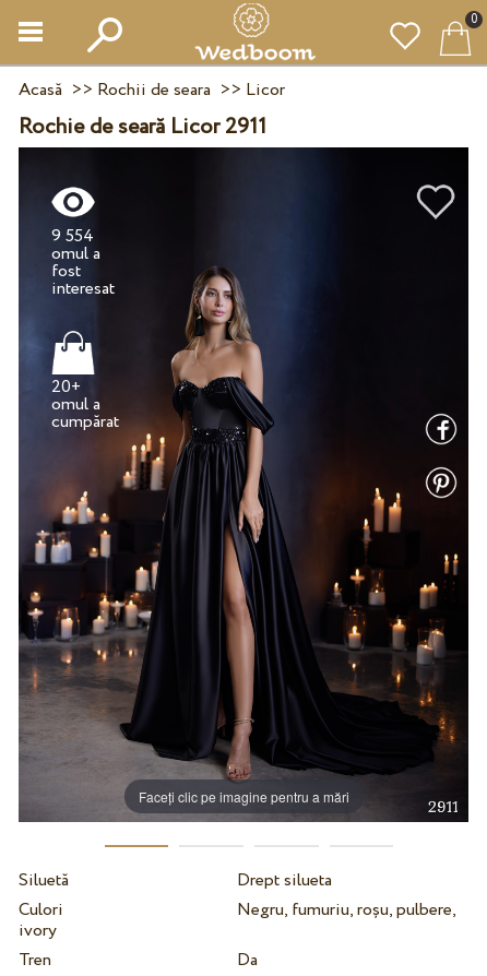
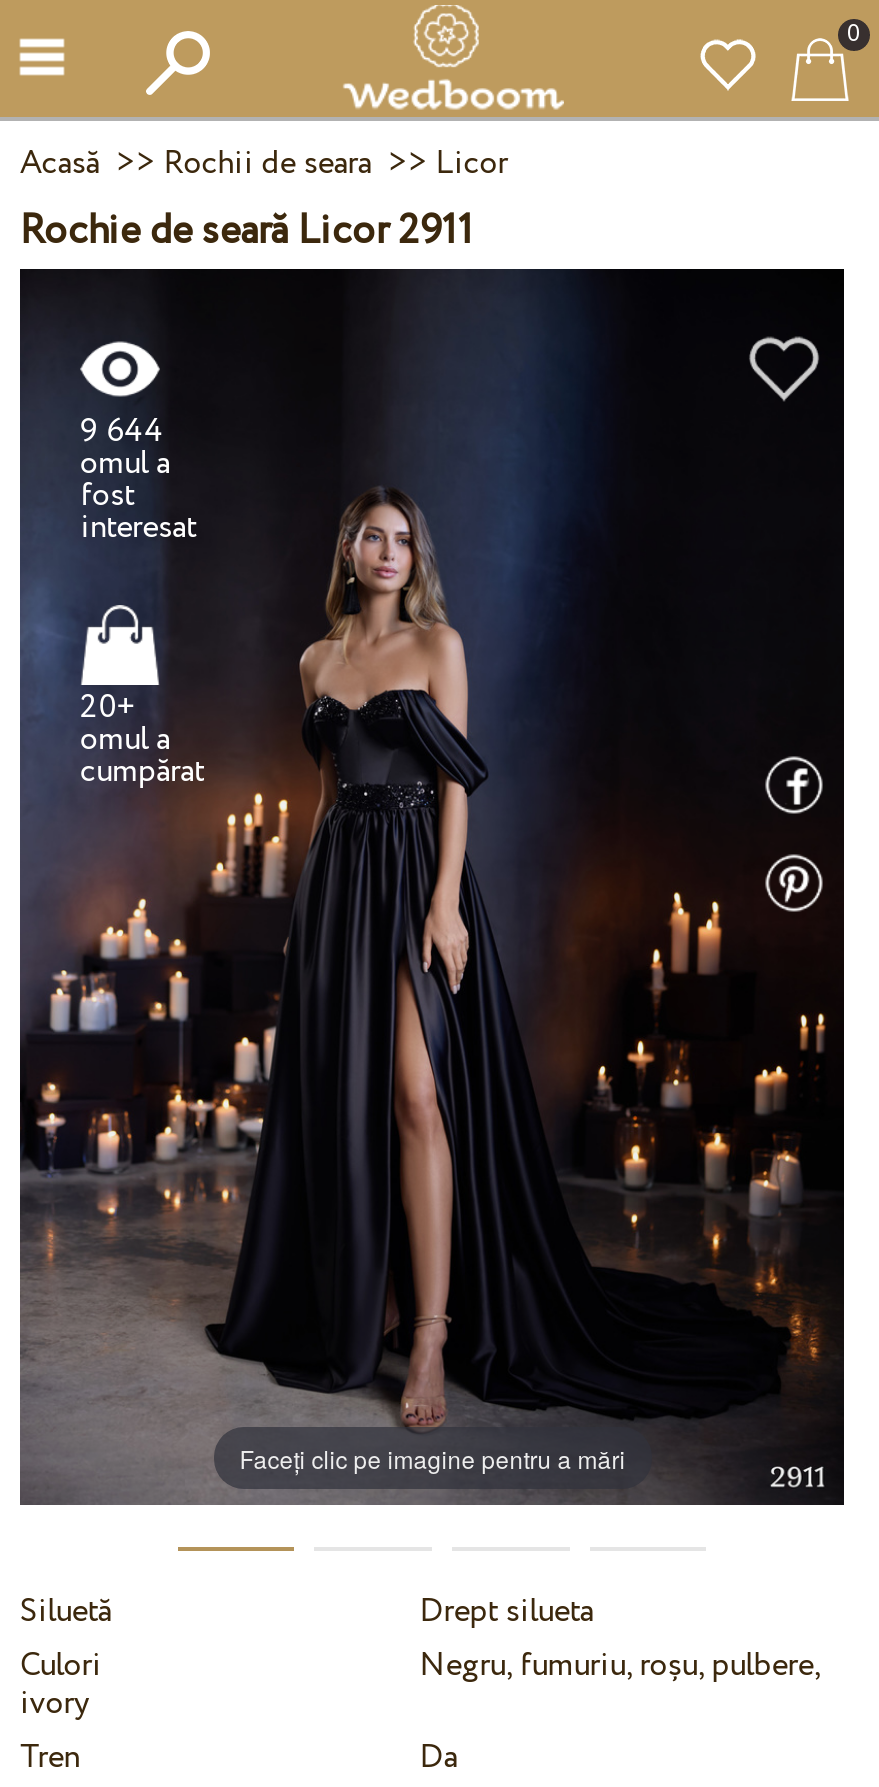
[52,224,94,249] 9 554 -> [80,409,164,455] 9 644

